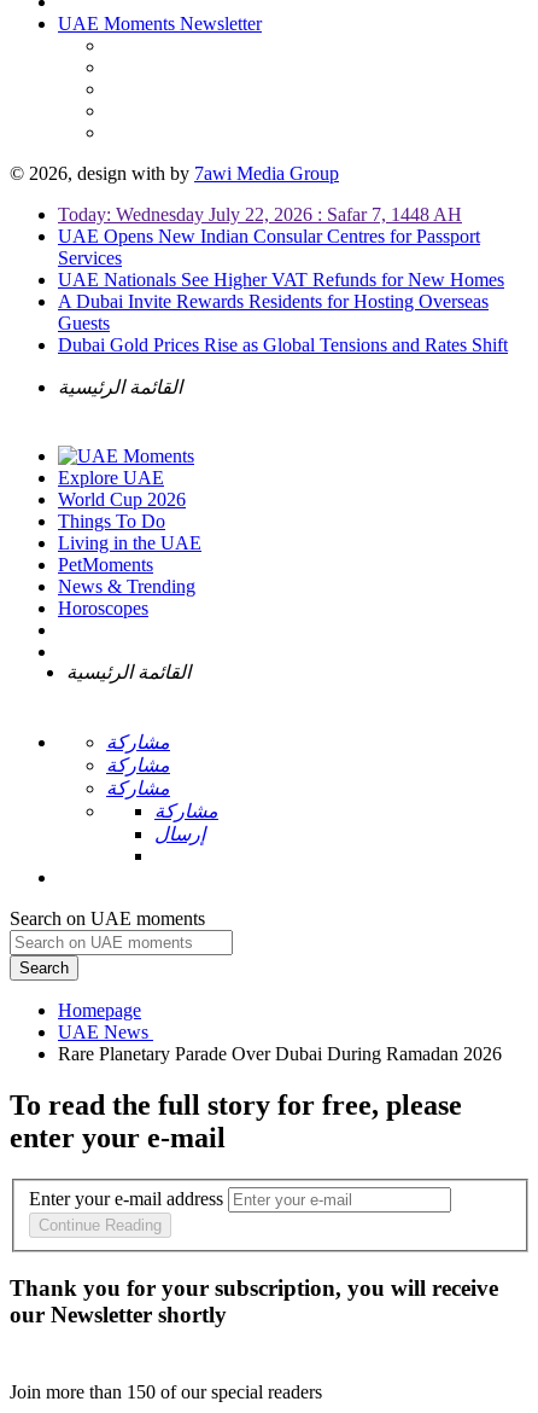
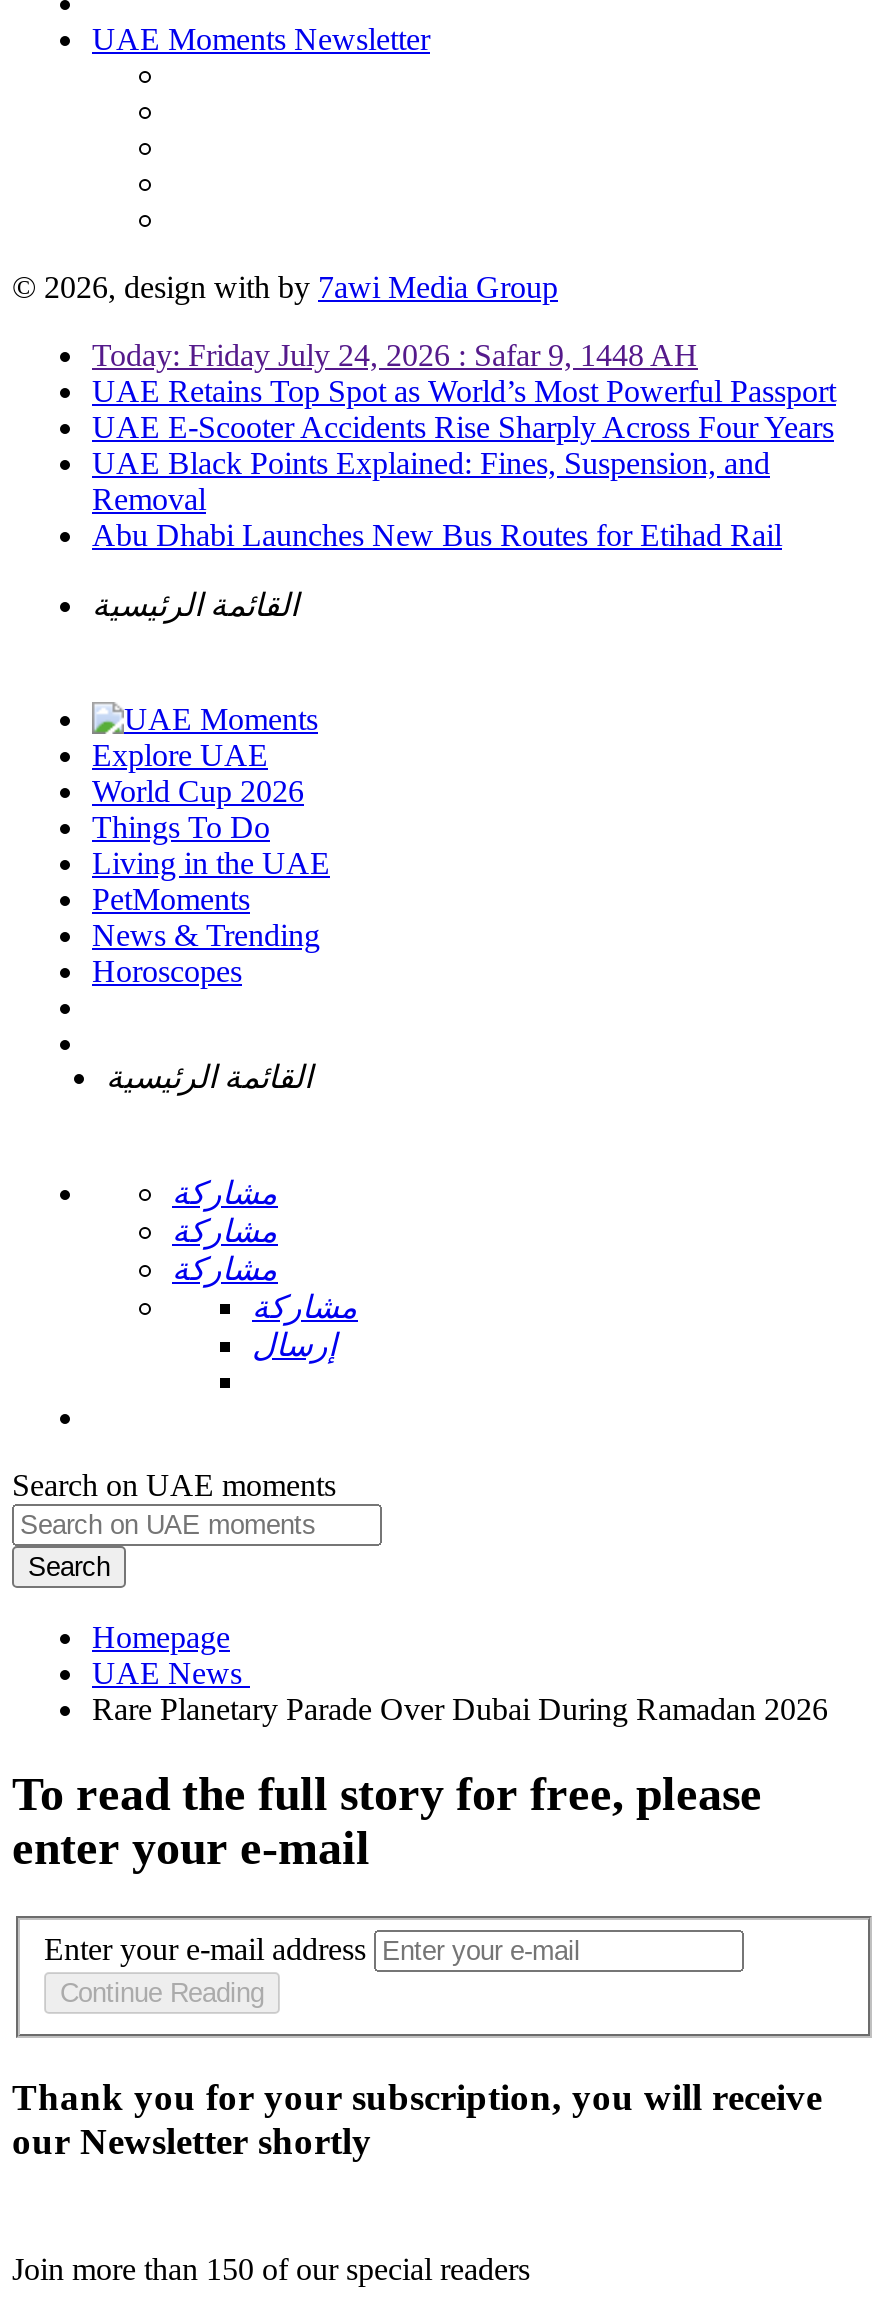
[58,204,508,355] Today: Wednesday July 22, 2026 : Safar 7, 1448 AH | UAE Opens New Indian Consular Centres for Passport | Services | UAE Nationals See Higher VAT Refunds for New Homes | A Dubai Invite Rewards Residents for Hosting Overseas | Guests | Dubai Gold Prices Rise as Global Tensions and Rates Shift -> [92,338,836,552] Today: Friday July 24, 2026 : Safar 9, 1448 AH | UAE Retains Top Spot as World’s Most Powerful Passport | UAE E-Scooter Accidents Rise Sharply Across Four Years | UAE Black Points Explained: Fines, Suspension, and | Removal | Abu Dhabi Launches New Bus Routes for Etihad Rail

